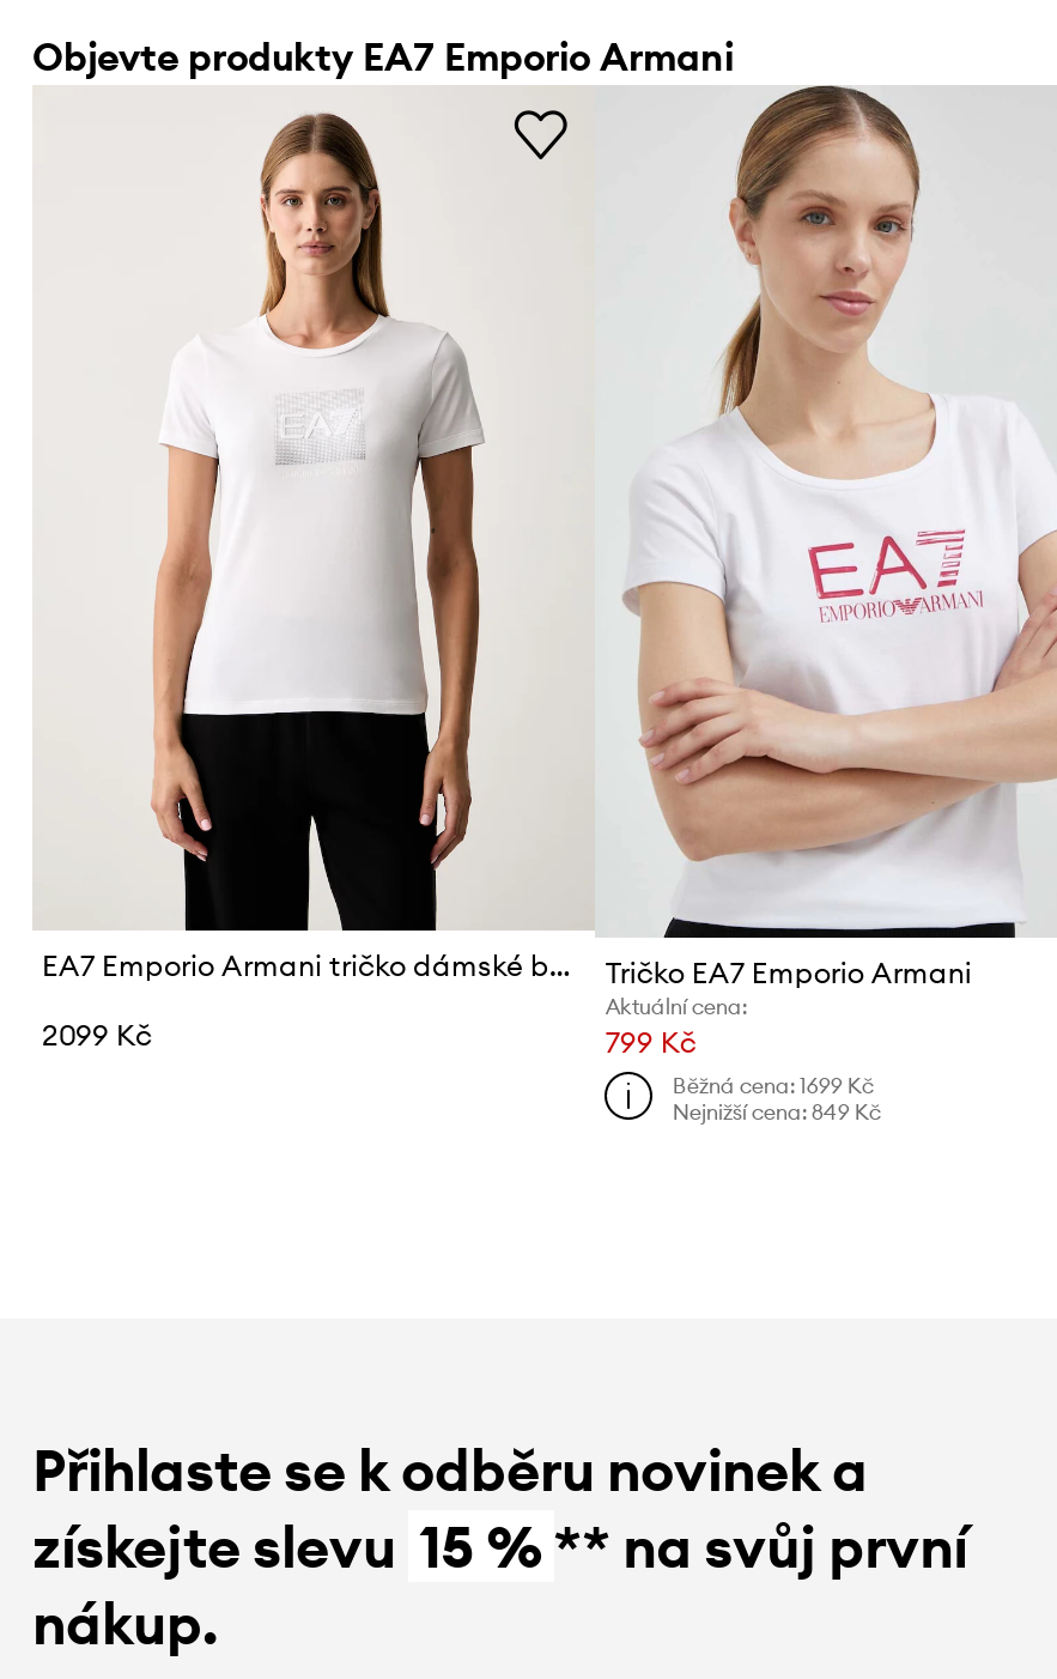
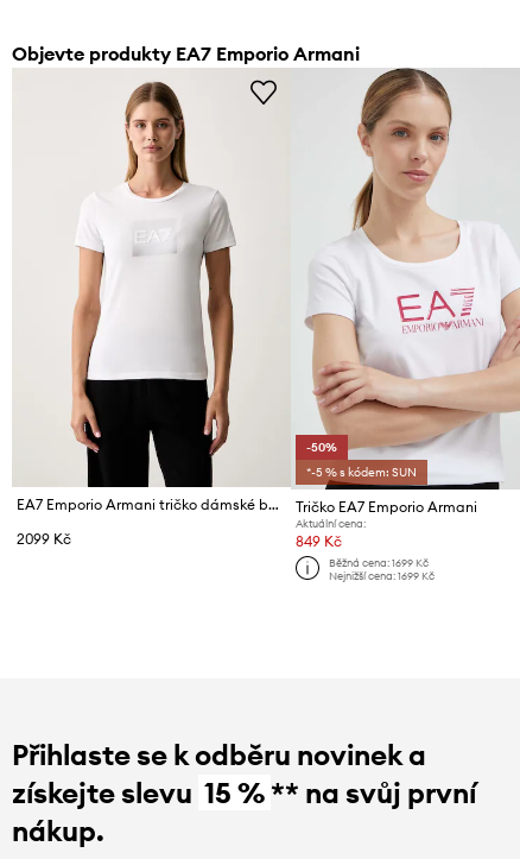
none -> [307,439,417,480] -50% | *-5 % s kódem: SUN
[605,1022,696,1058] 799 Kč -> [296,532,342,550] 849 Kč
[673,1098,881,1124] Nejnižší cena: 849 Kč -> [329,569,435,583] Nejnižší cena: 1699 Kč

